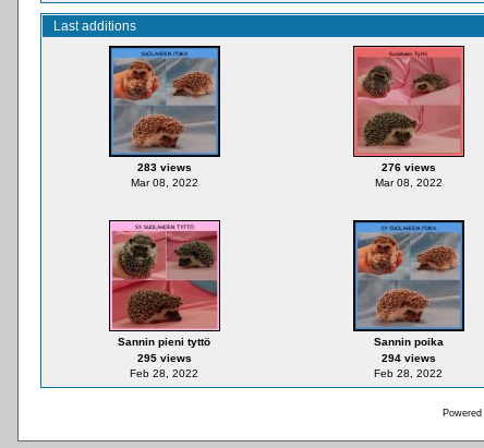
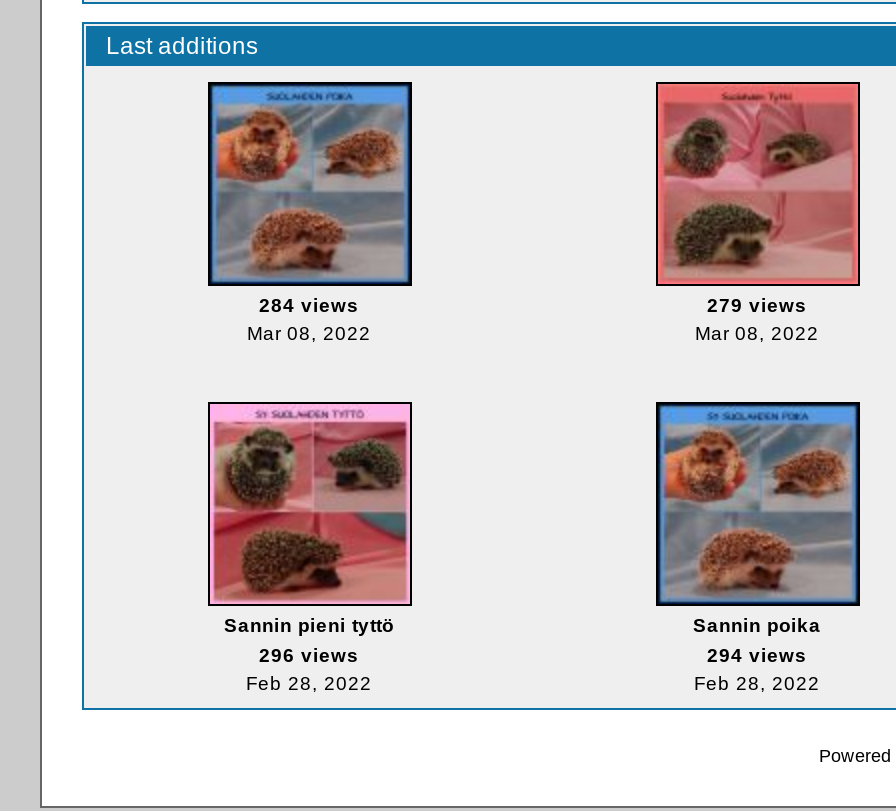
[137,161,191,173] 283 views -> [259,294,359,316] 284 views
[381,161,435,173] 276 views -> [707,294,807,316] 279 views
[137,352,191,364] 295 views -> [259,644,359,666] 296 views

